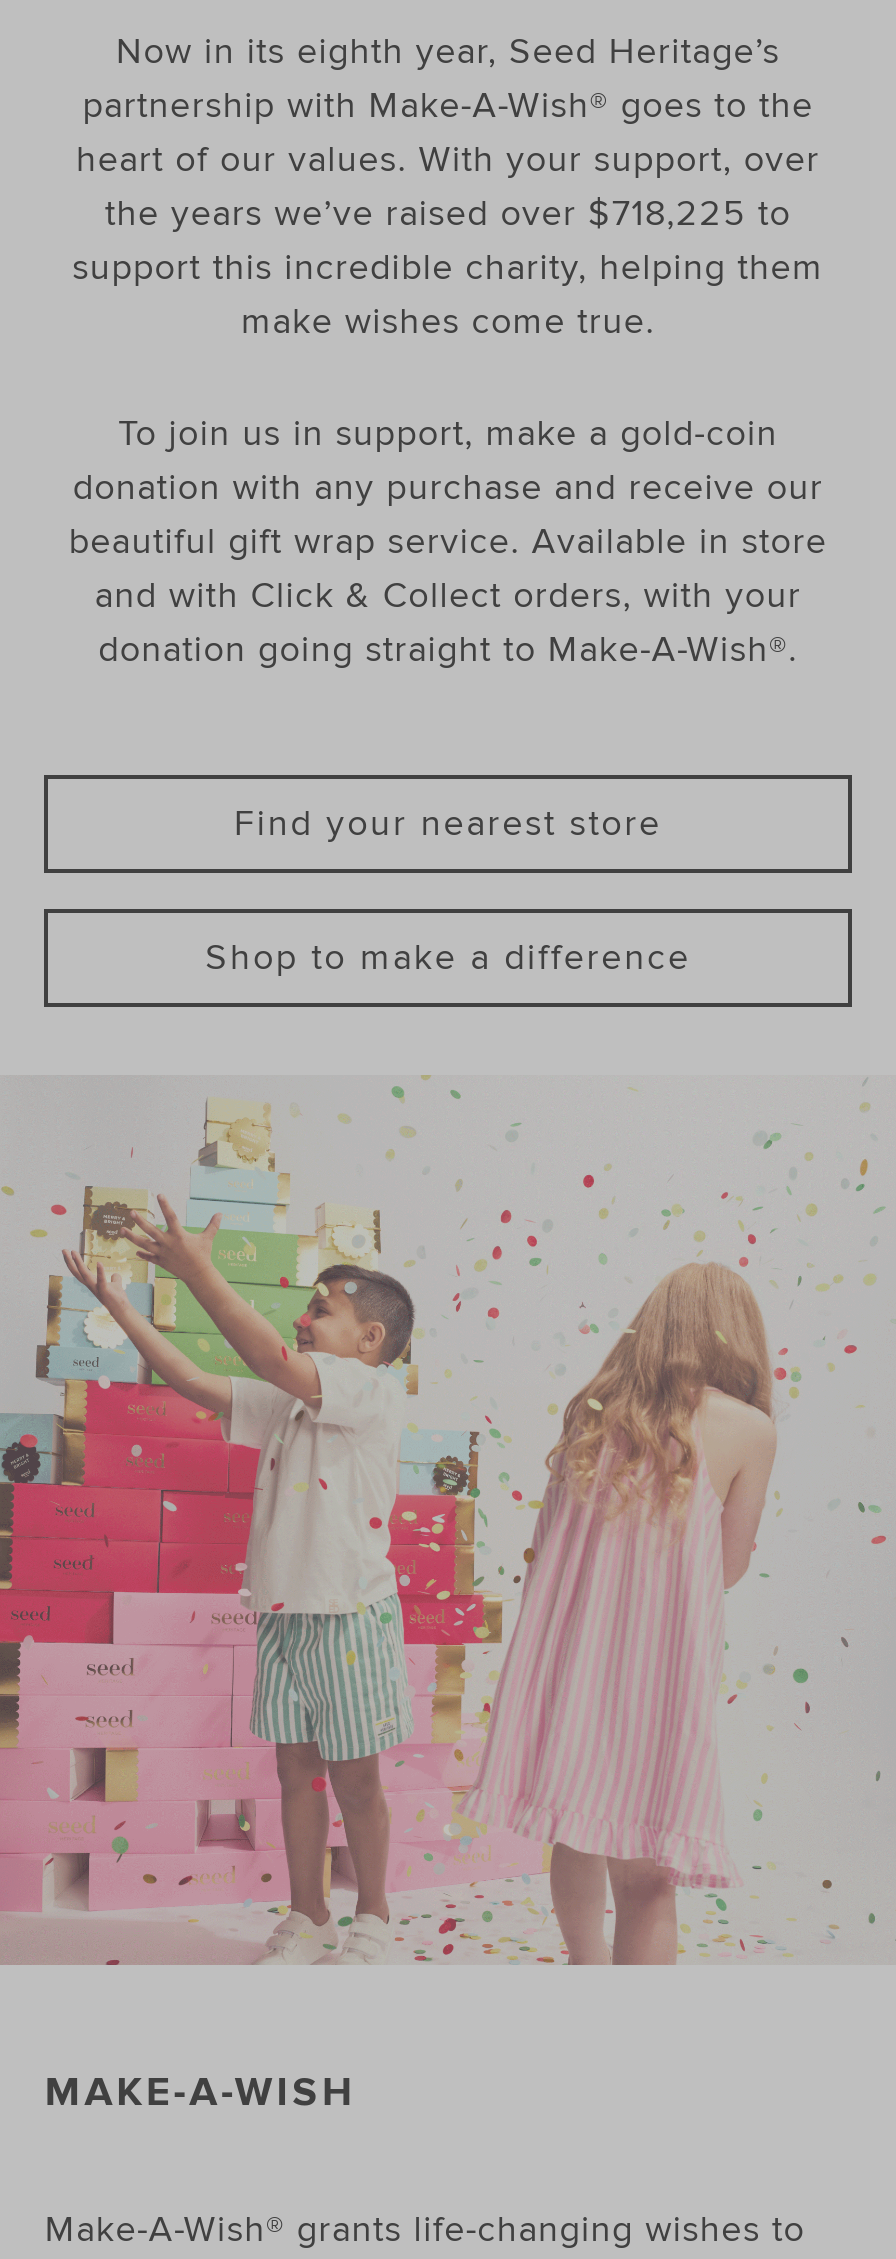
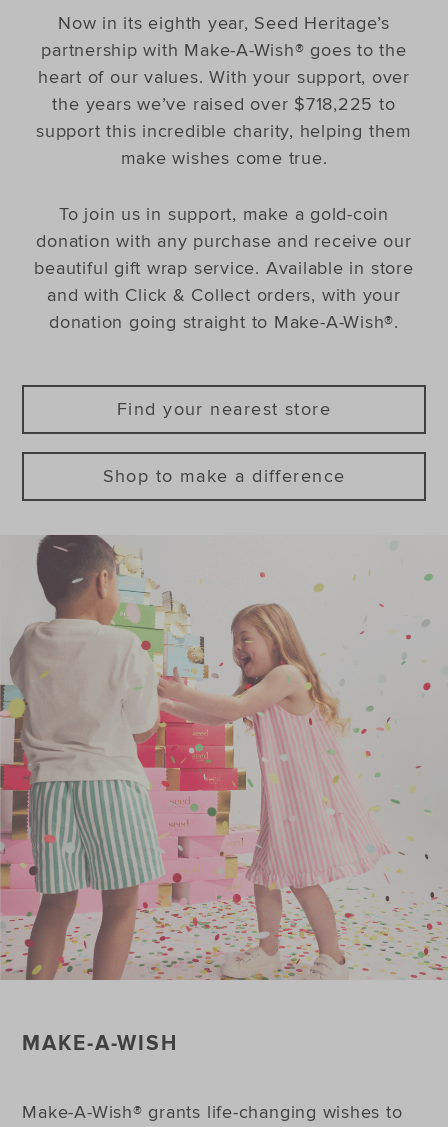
[6,1075,890,1965] [image] -> [3,534,445,981] [image]

